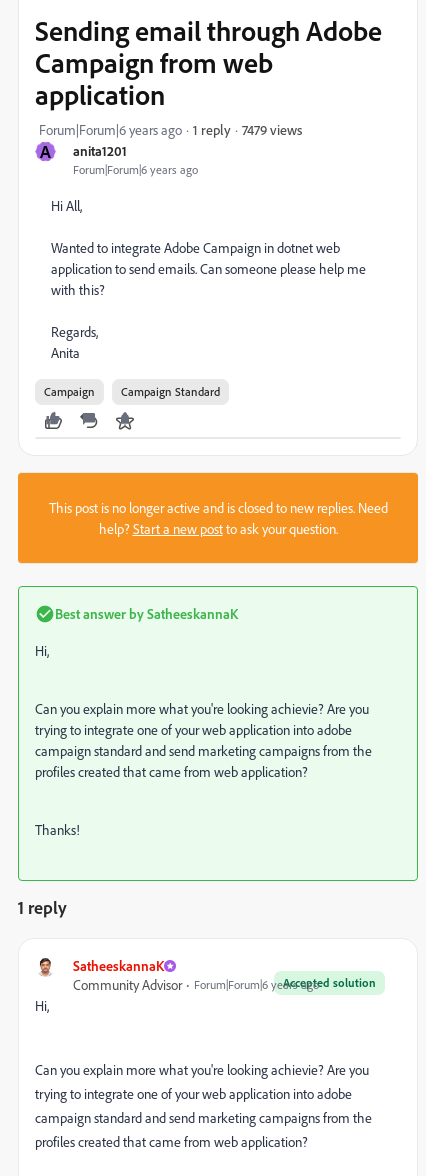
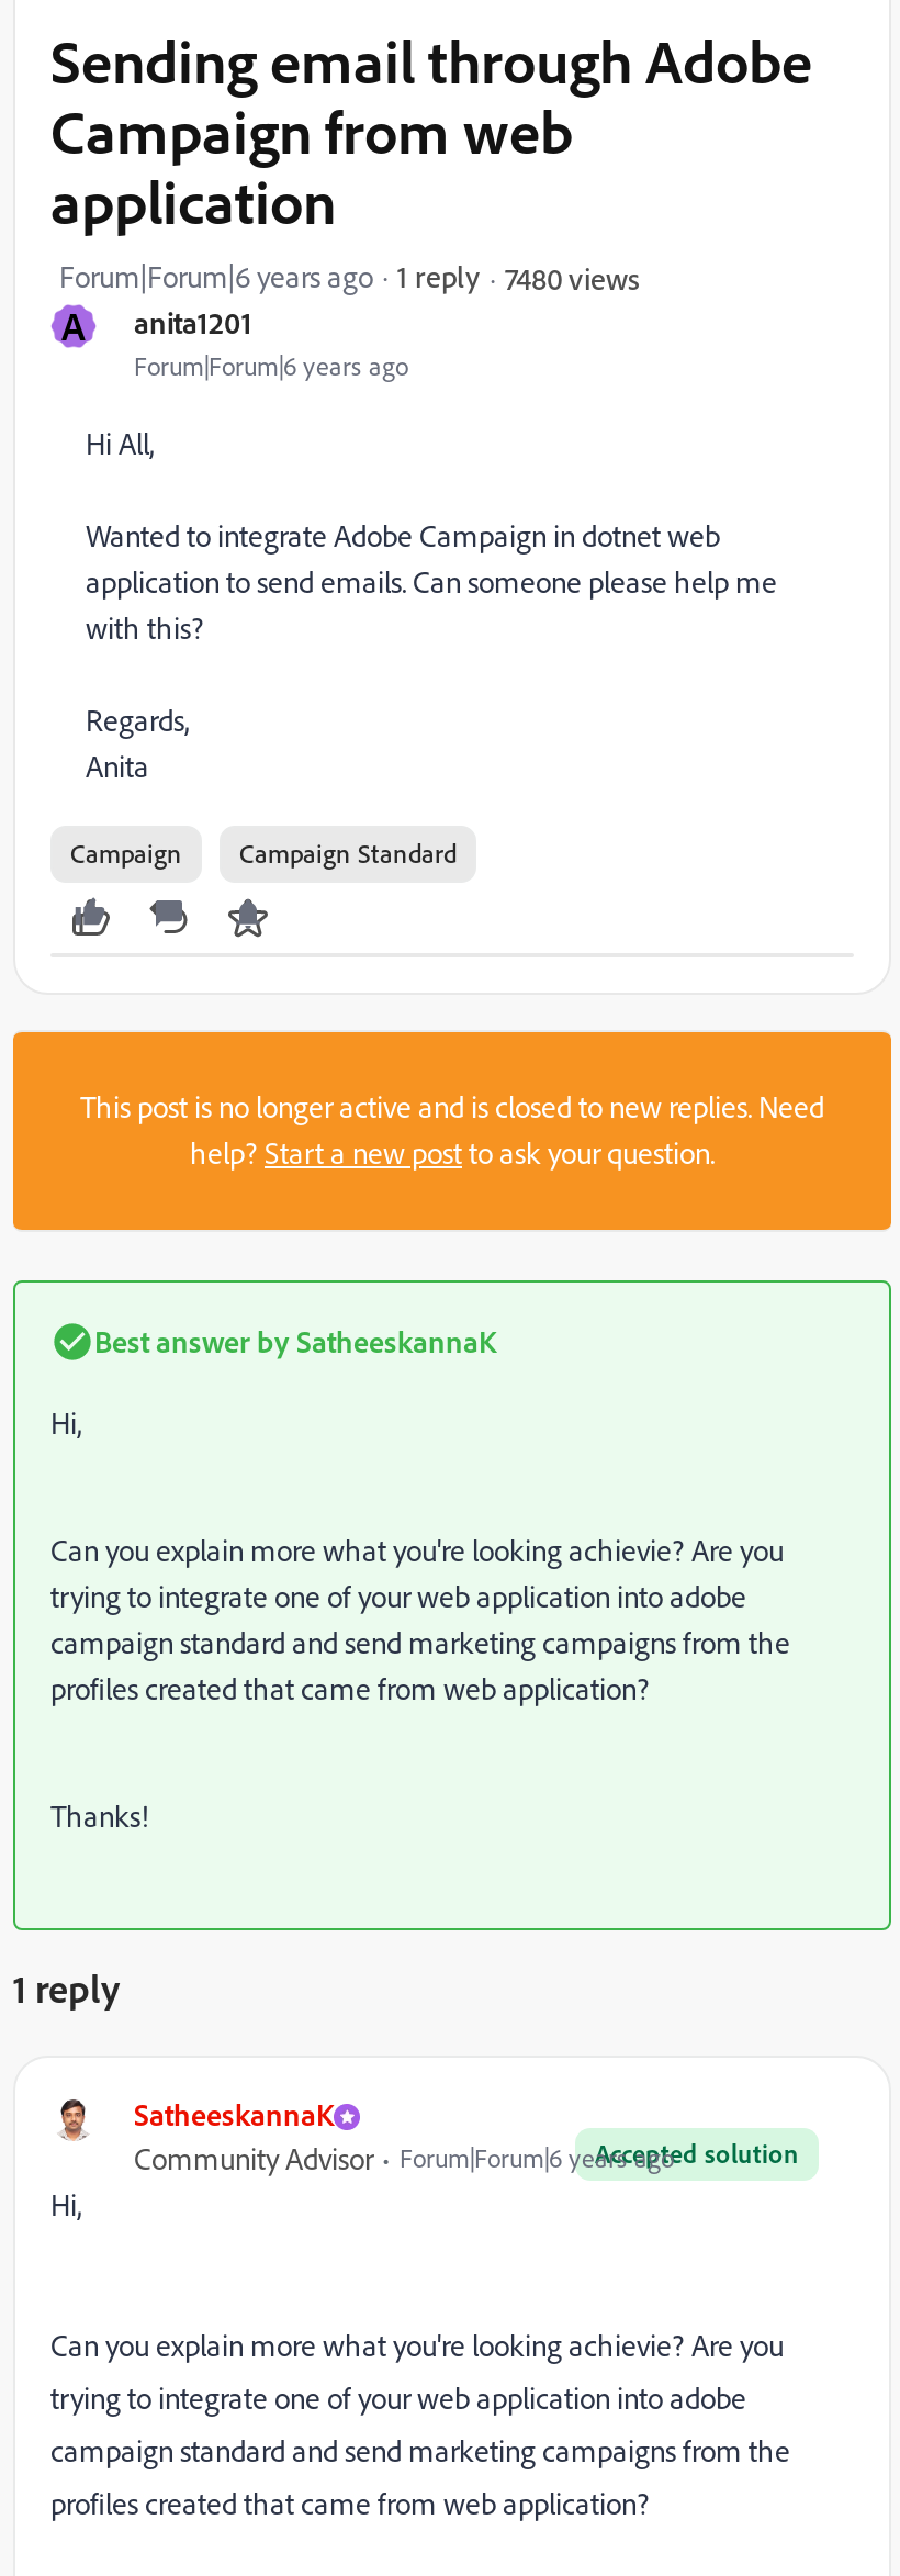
[242,120,302,137] 7479 views -> [505,258,639,295] 7480 views

